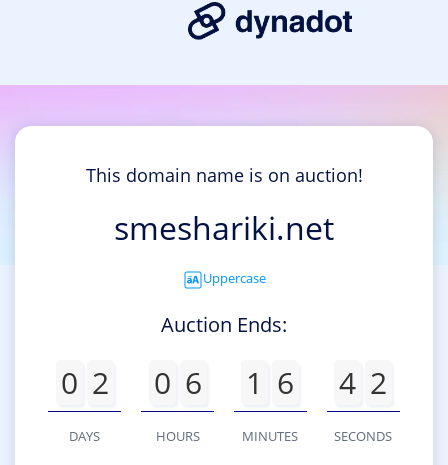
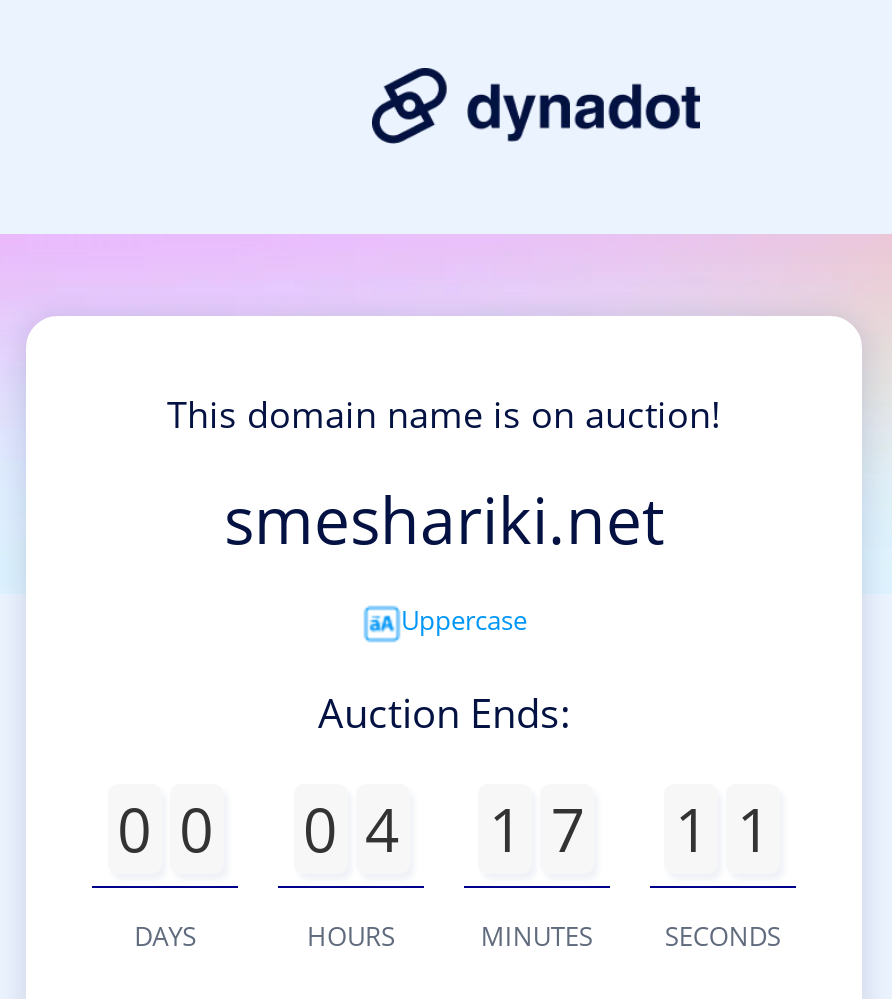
[61,362,109,403] 0 2 -> [117,788,213,870] 0 0
[153,362,201,403] 0 6 -> [303,788,399,870] 0 4
[246,362,294,403] 1 6 -> [489,788,585,870] 1 7
[339,362,387,403] 4 2 -> [675,788,771,870] 1 1

